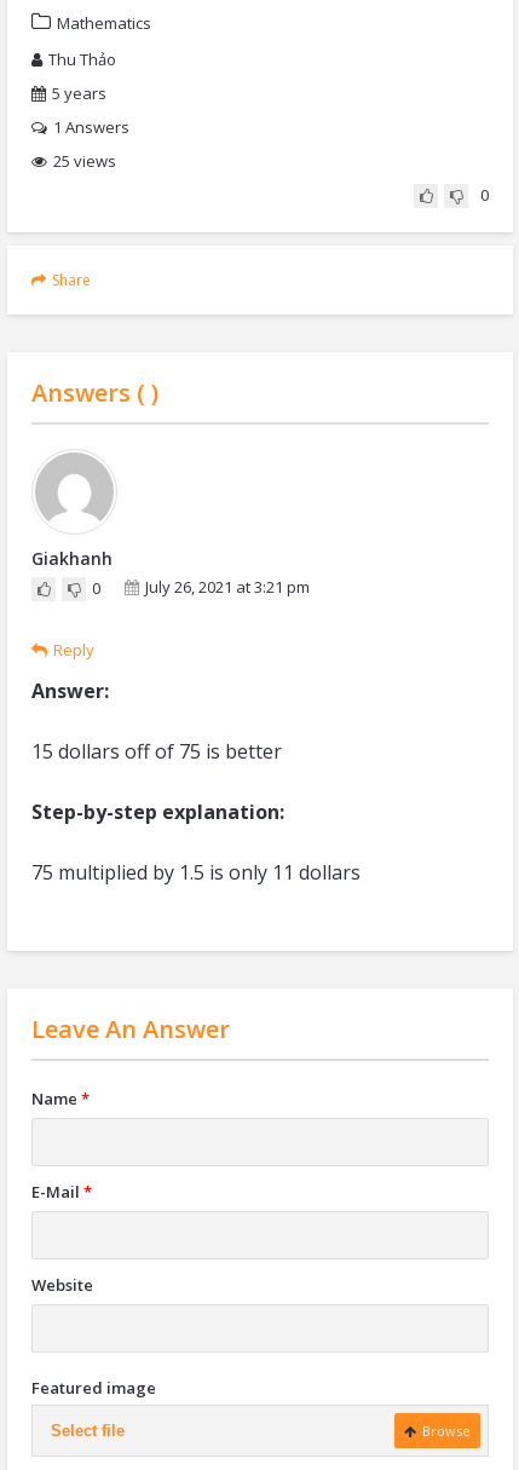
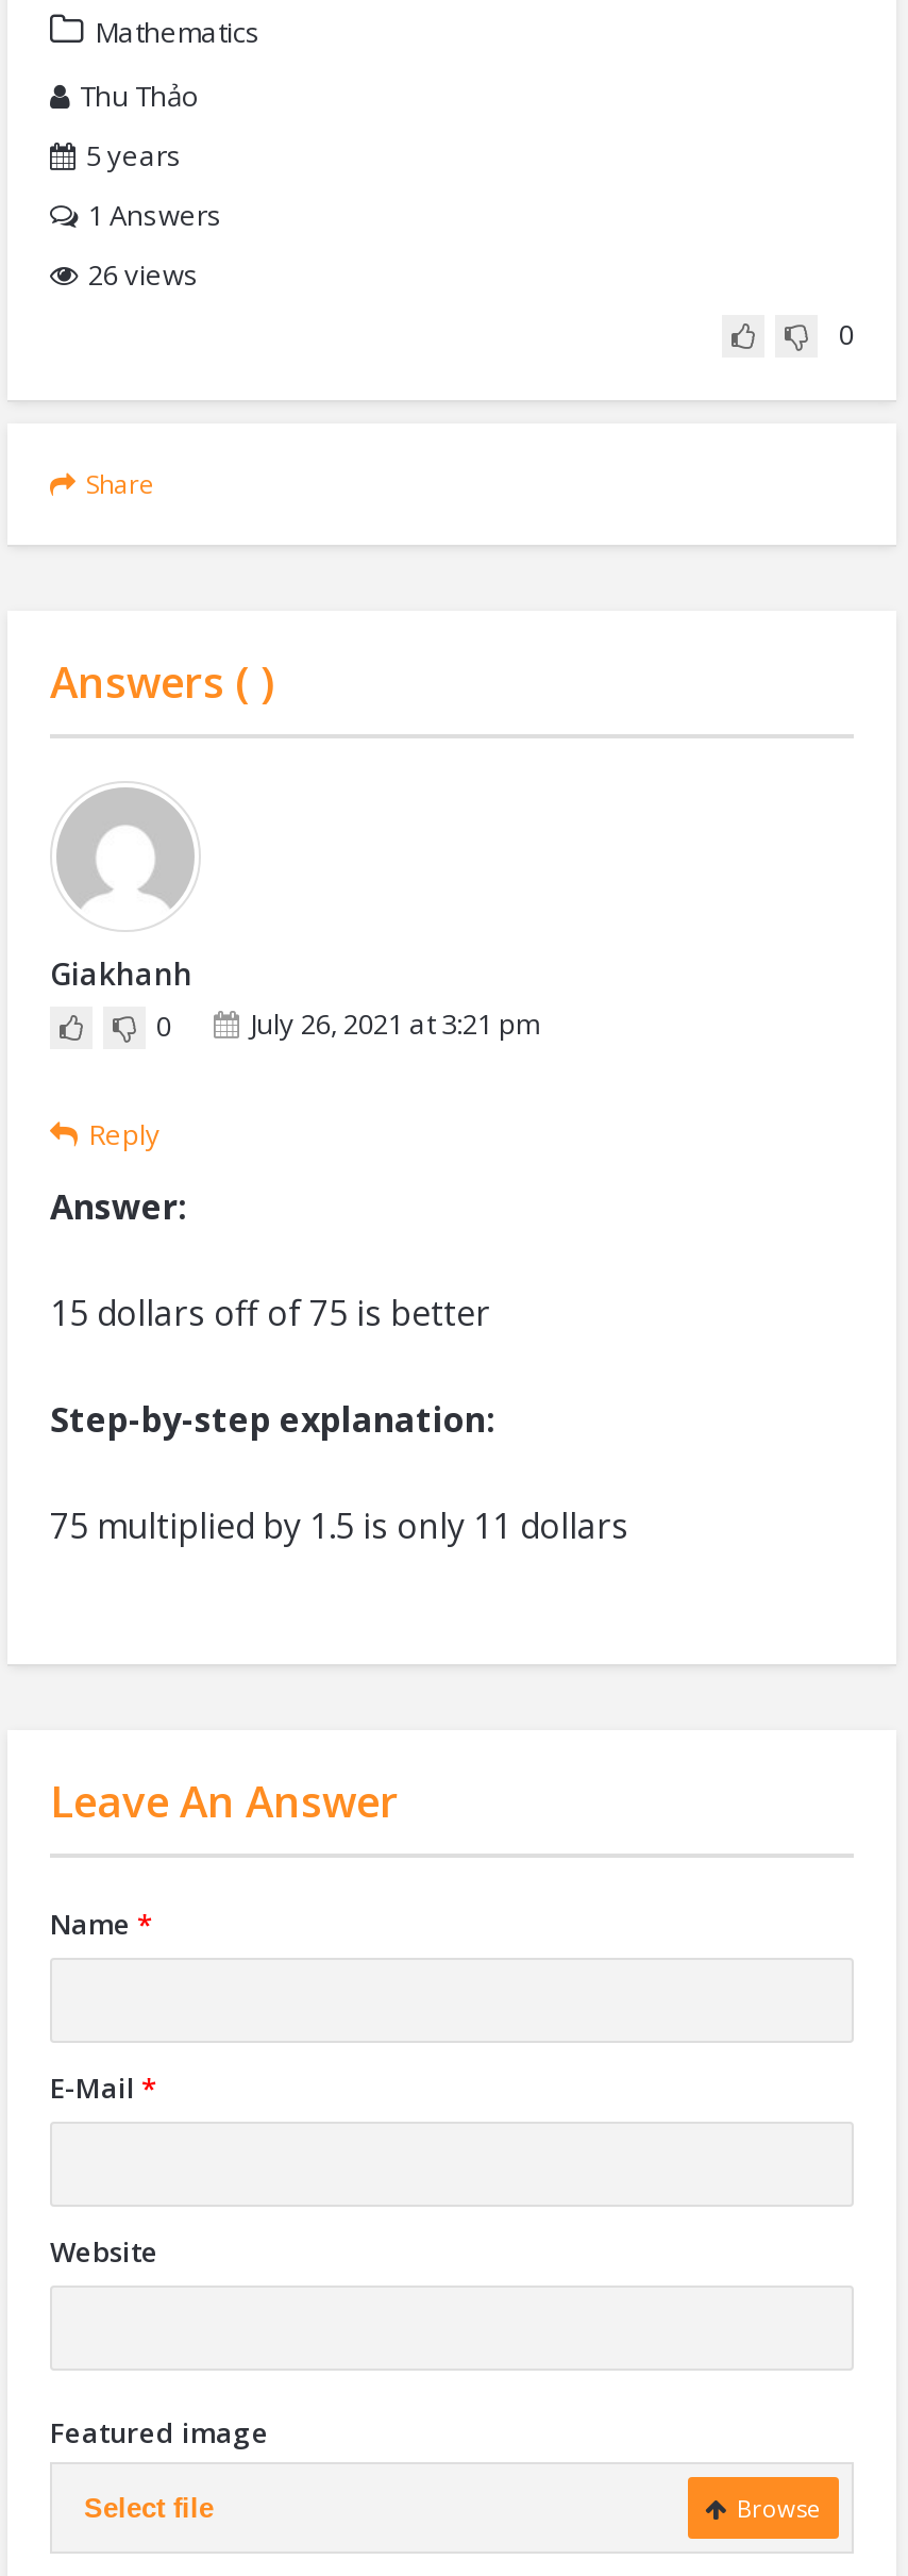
[53,150,116,172] 25 views -> [88,255,199,294] 26 views

